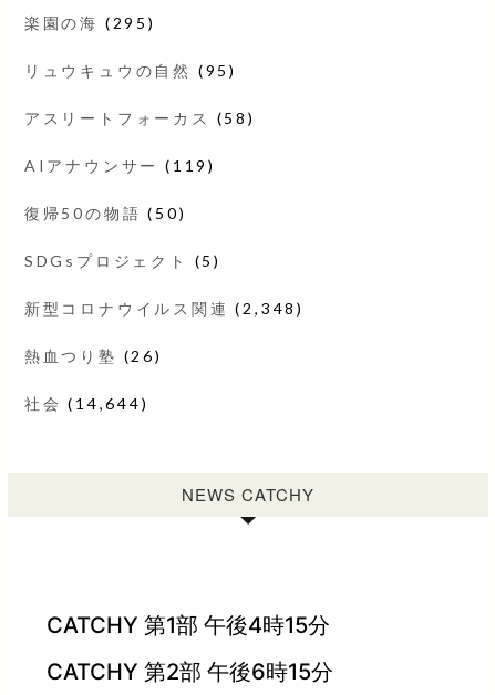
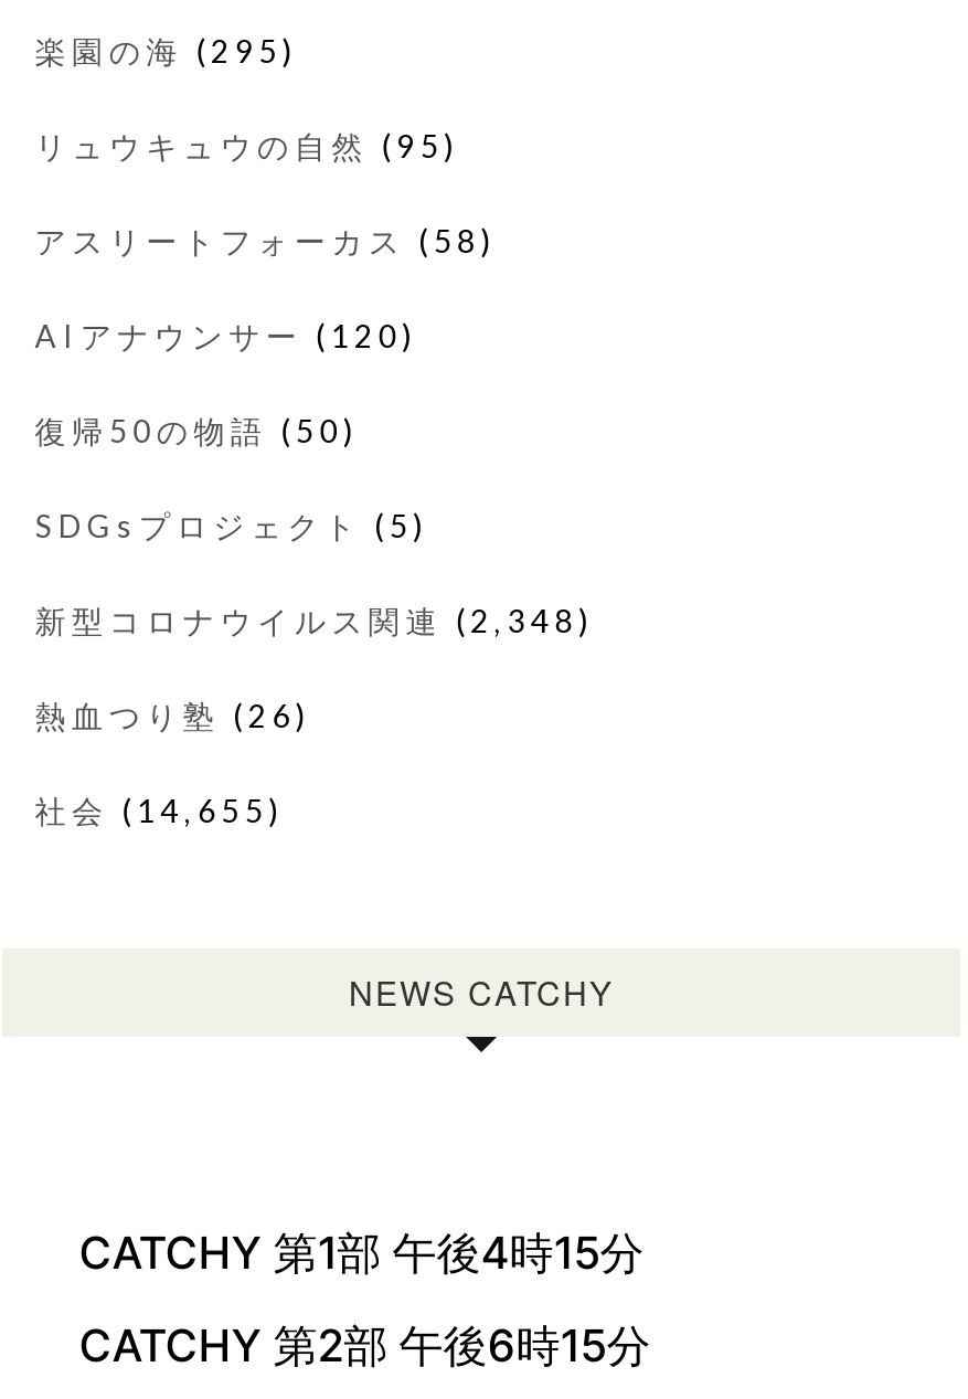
[24,156,216,175] AIアナウンサー(119) -> [35,317,417,354] AIアナウンサー(120)
[24,394,149,413] 社会(14,644) -> [35,791,284,829] 社会(14,655)

